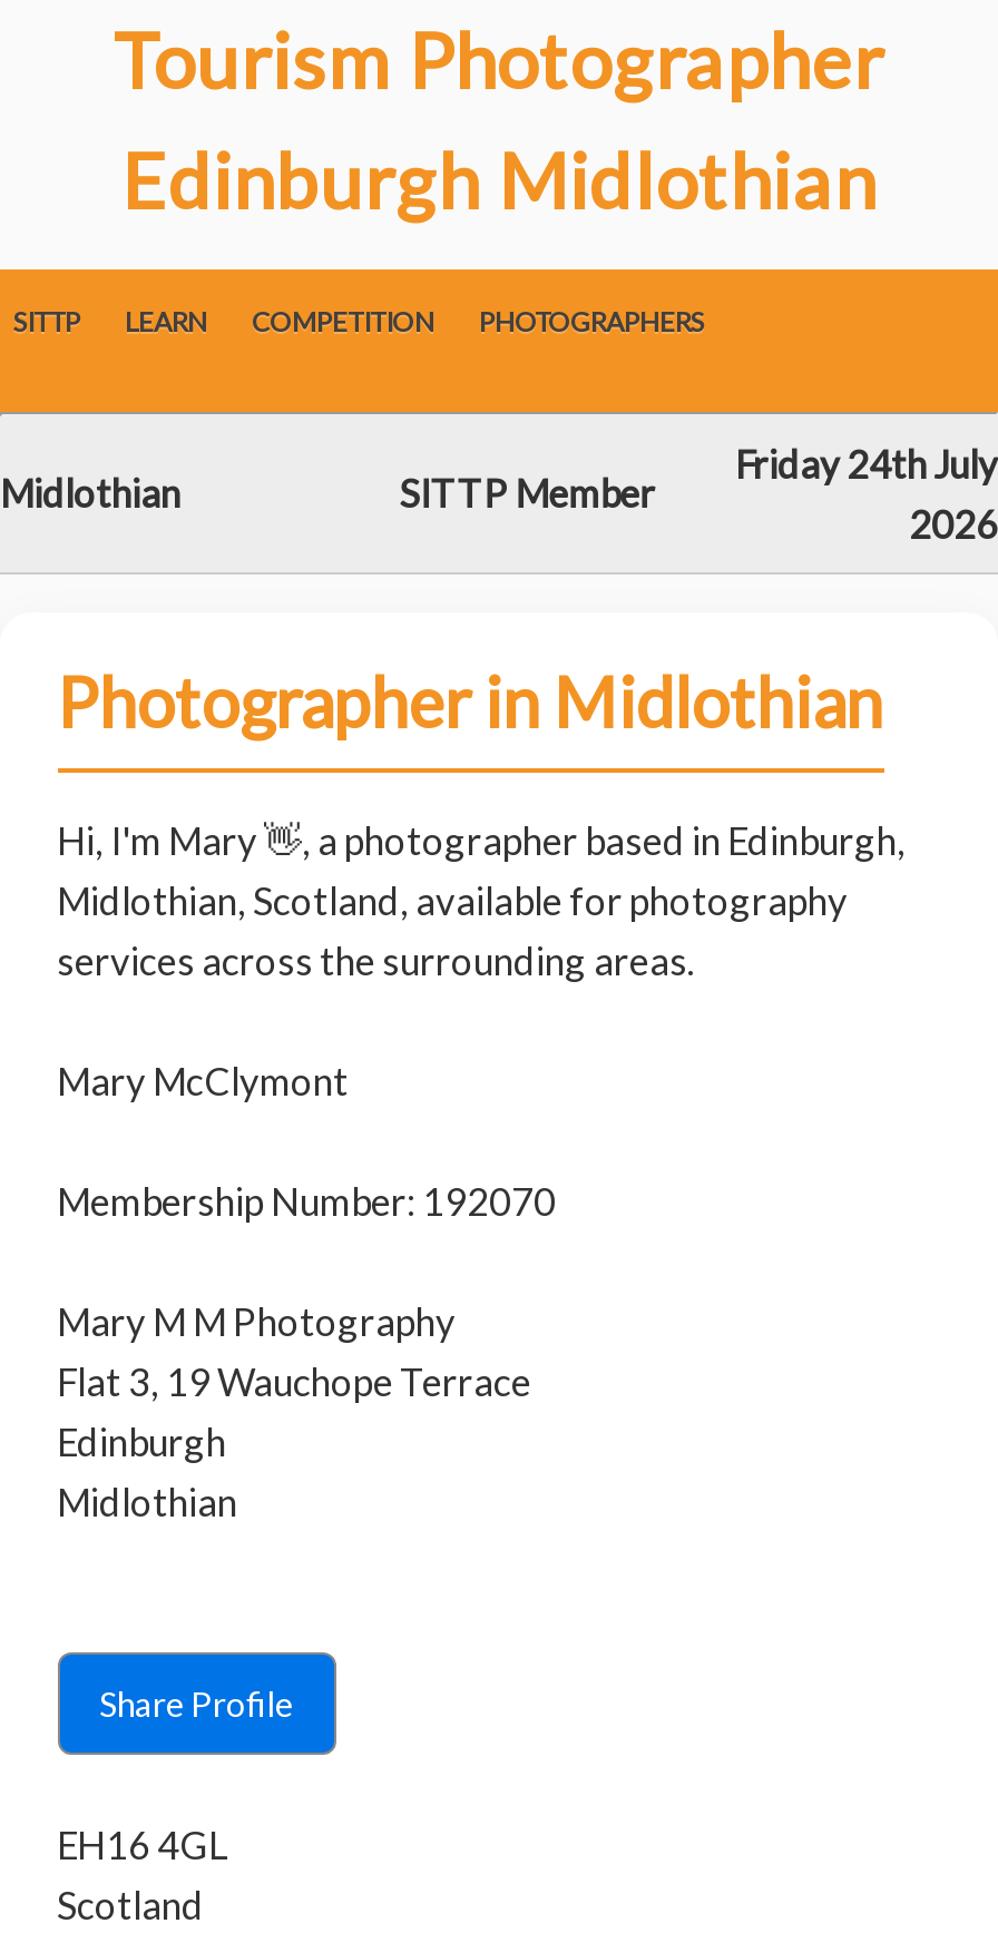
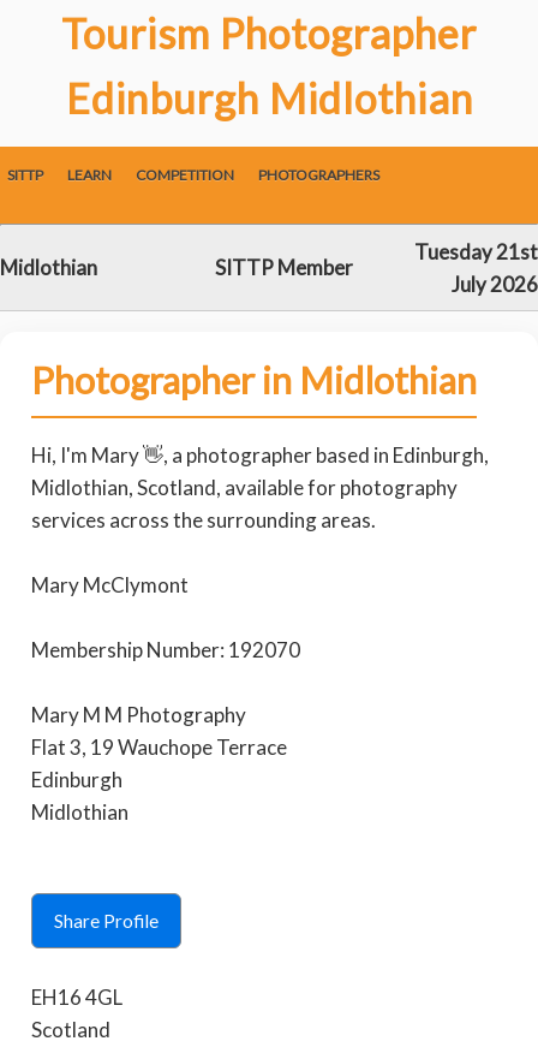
[735,440,998,547] Friday 24th July | 2026 -> [414,239,538,297] Tuesday 21st | July 2026

